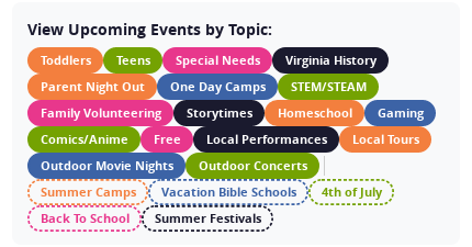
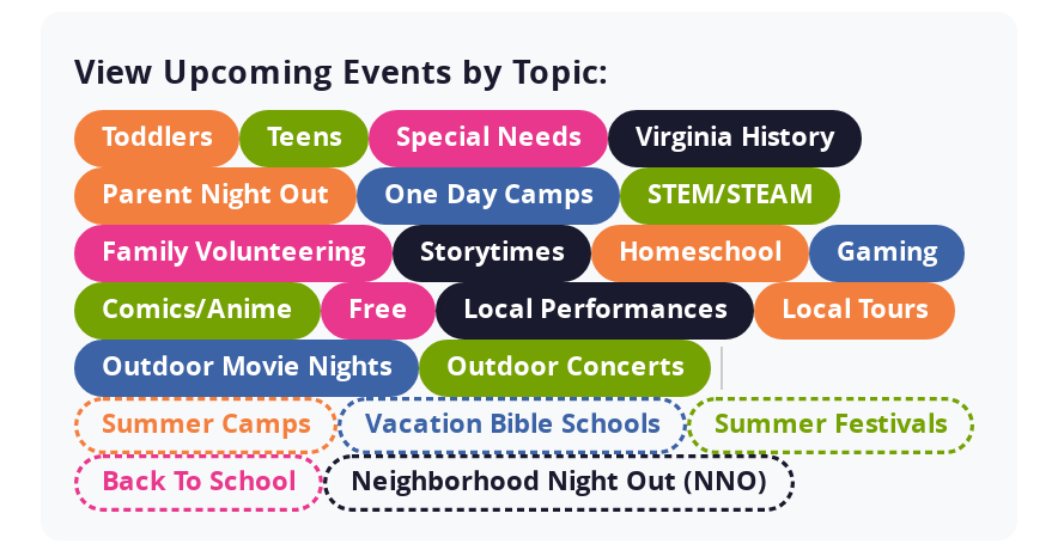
[321,183,381,201] 4th of July -> none
moved [154,209,261,227] -> [715,405,947,443]: Summer Festivals
none -> [351,462,767,500] Neighborhood Night Out (NNO)

